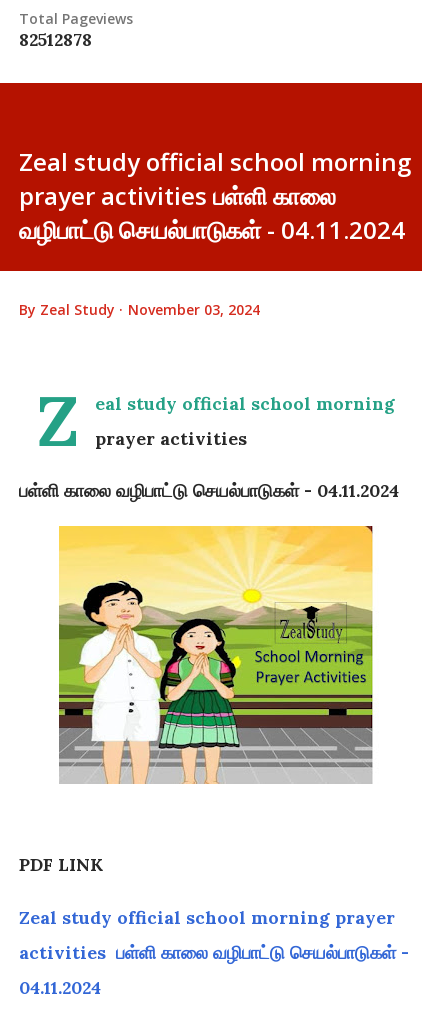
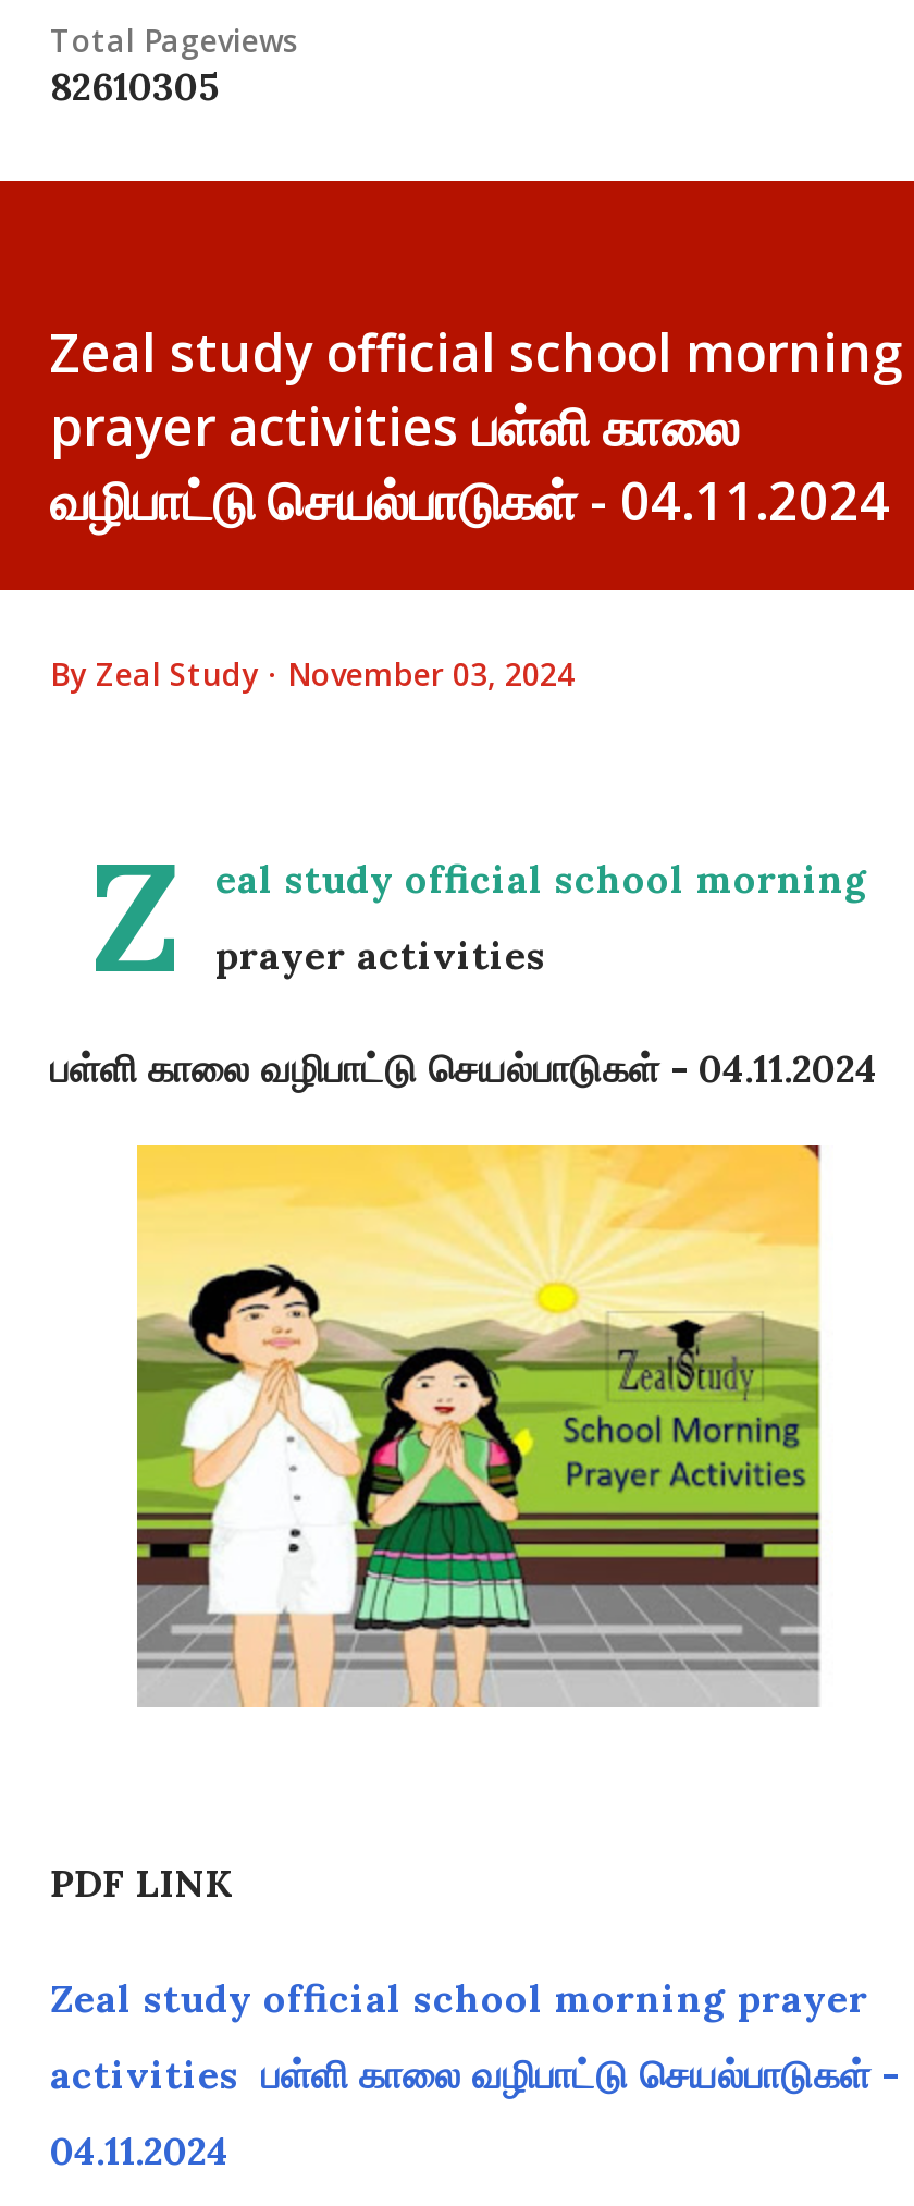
[19,28,92,51] 82512878 -> [50,61,218,111] 82610305

